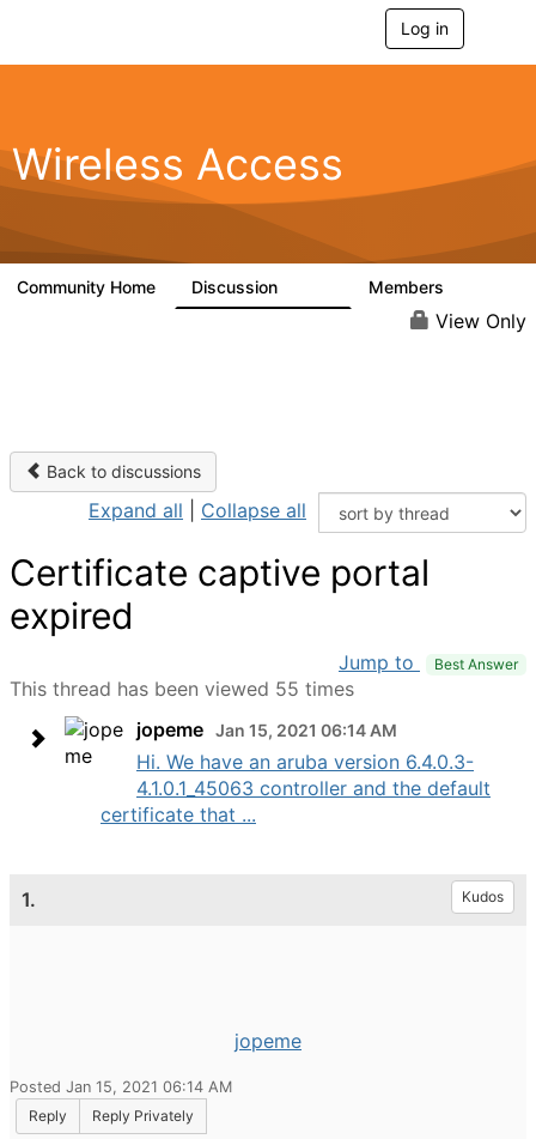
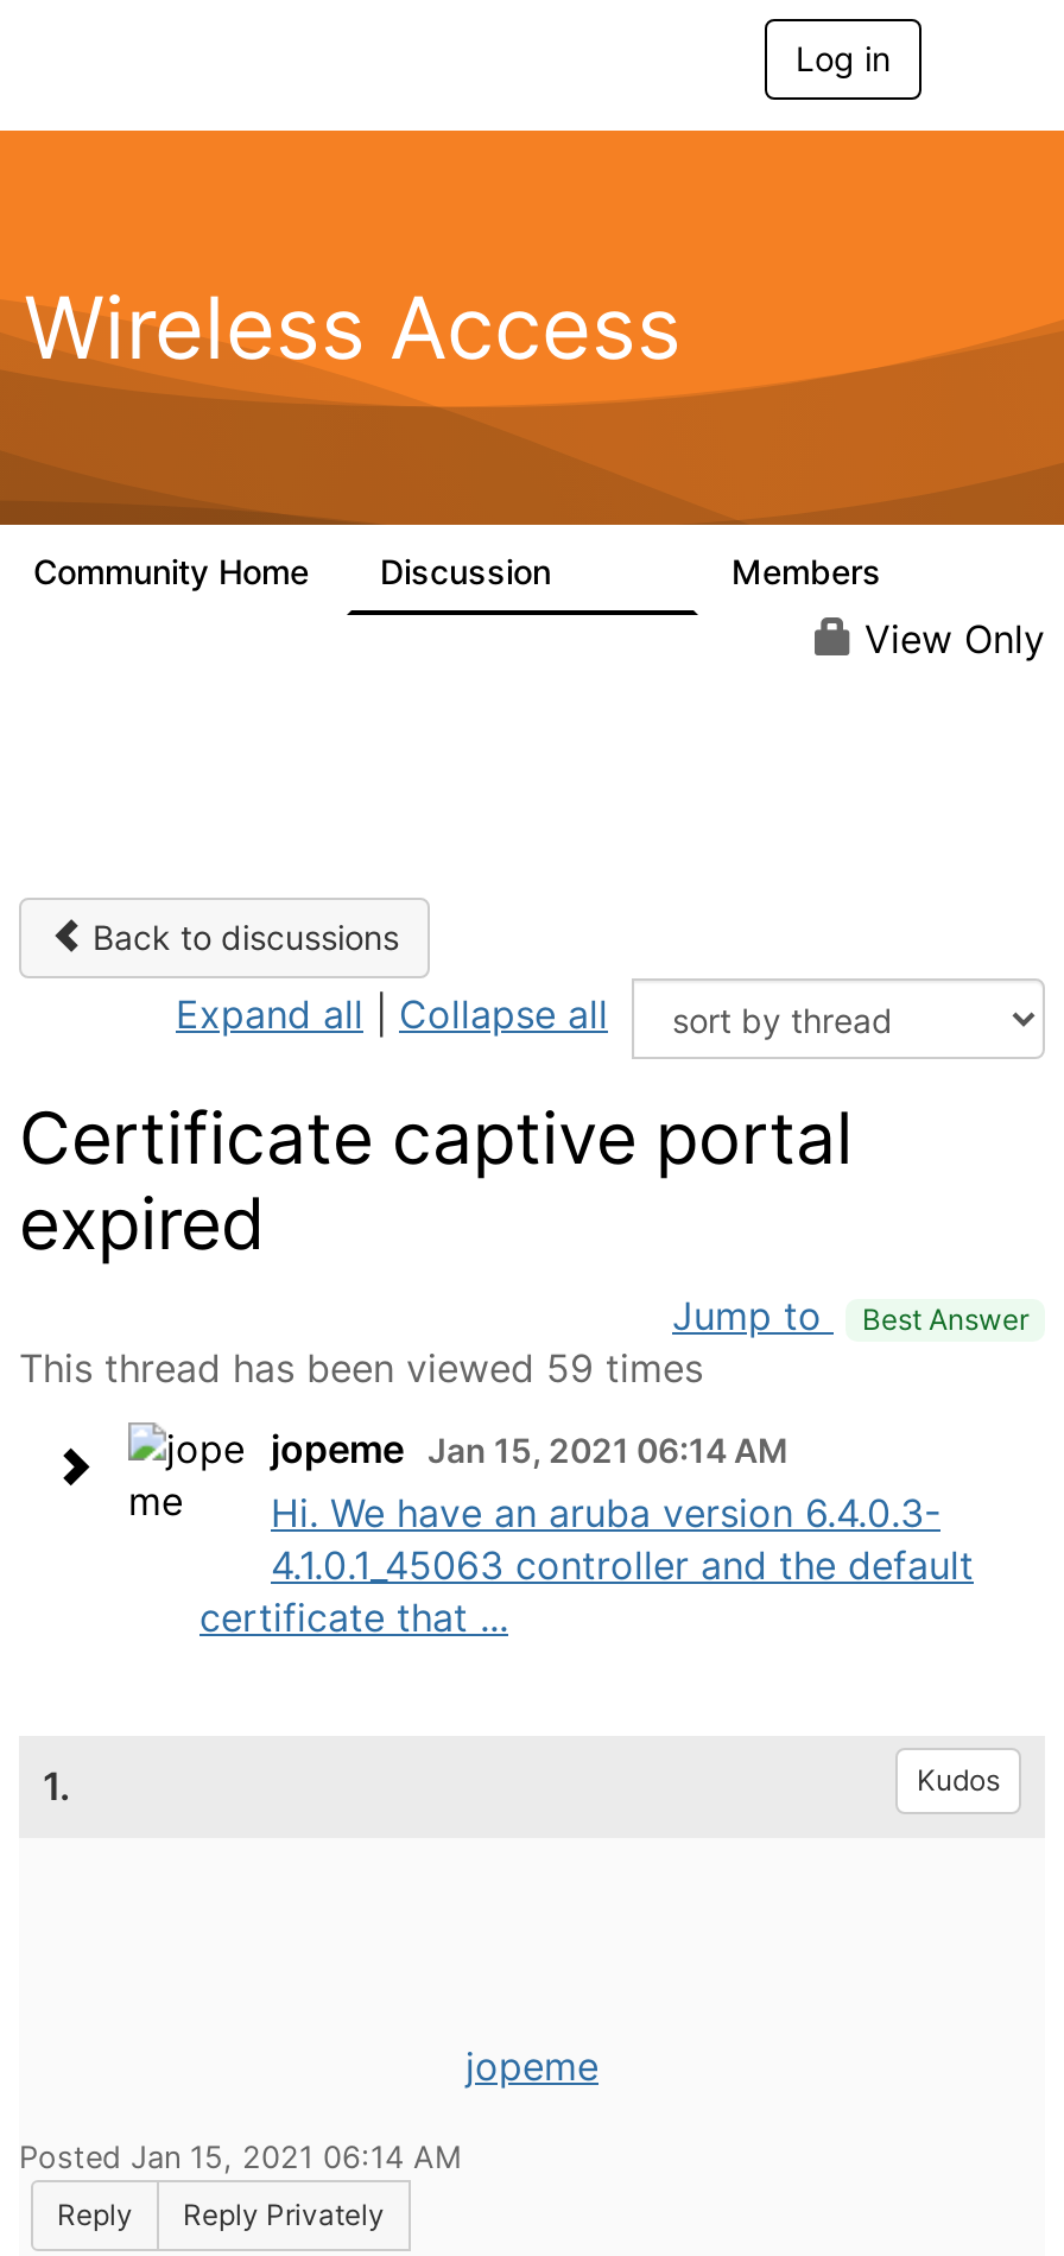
[10,677,354,701] This thread has been viewed 55 times -> [19,1344,703,1392] This thread has been viewed 59 times

